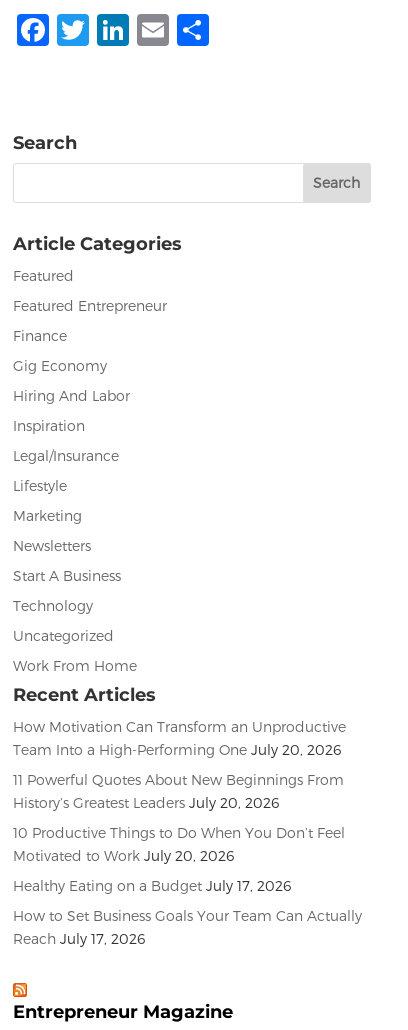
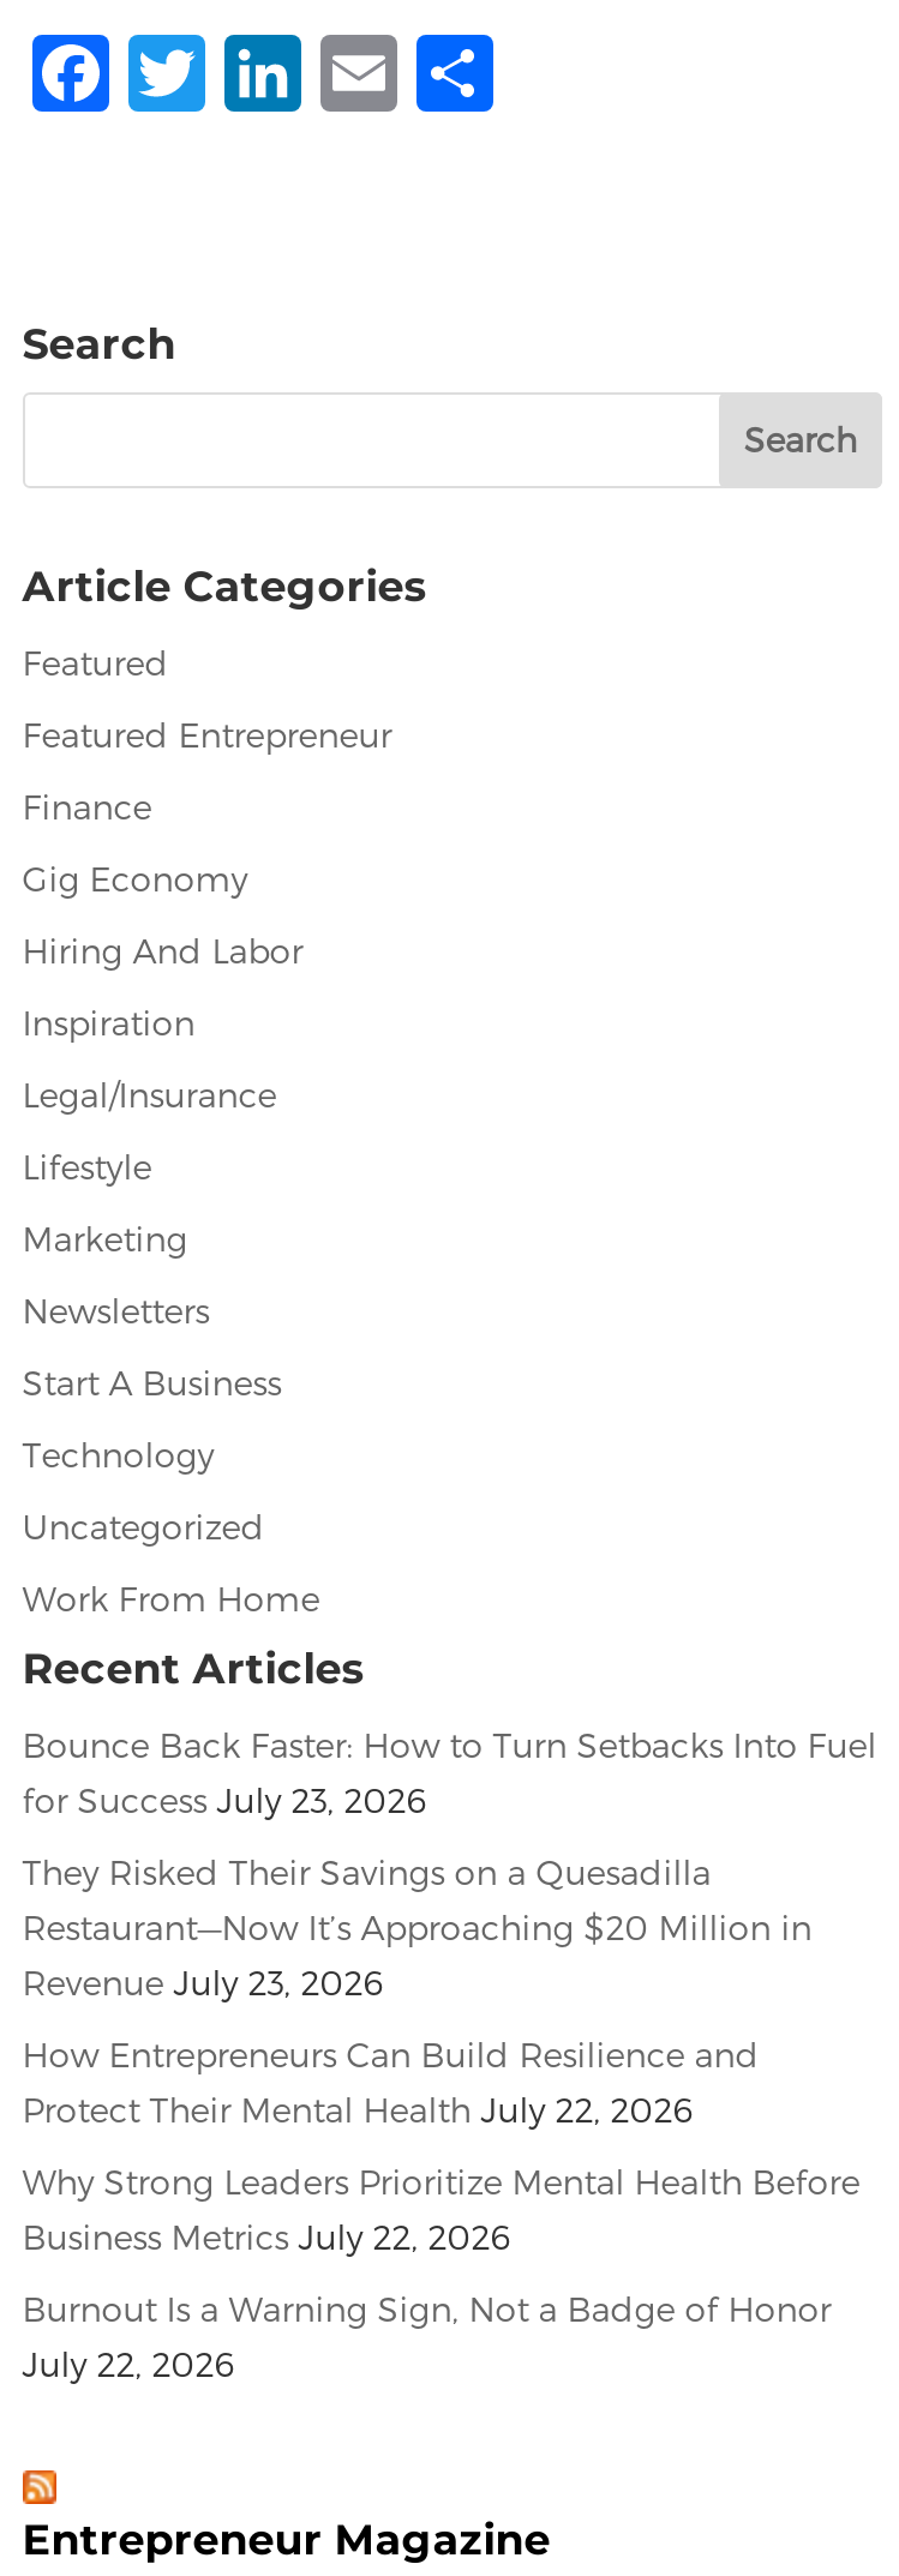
[13,717,346,757] How Motivation Can Transform an Unproductive | Team Into a High-Performing One July 20, 2026 -> [22,1723,877,1819] Bounce Back Faster: How to Turn Setbacks Into Fuel | for Success July 23, 2026
[13,770,344,810] 11 Powerful Quotes About New Beginnings From | History’s Greatest Leaders July 20, 2026 -> [22,1850,812,2001] They Risked Their Savings on a Quesadilla | Restaurant—Now It’s Approaching $20 Million in | Revenue July 23, 2026
[13,823,345,863] 10 Productive Things to Do When You Don’t Feel | Motivated to Work July 20, 2026 -> [22,2032,759,2128] How Entrepreneurs Can Build Resilience and | Protect Their Mental Health July 22, 2026
[13,876,291,893] Healthy Eating on a Budget July 17, 2026 -> [22,2160,860,2256] Why Strong Leaders Prioritize Mental Health Before | Business Metrics July 22, 2026
[13,906,362,946] How to Set Business Goals Your Team Can Actually | Reach July 17, 2026 -> [22,2287,831,2383] Burnout Is a Warning Sign, Not a Badge of Honor | July 22, 2026

